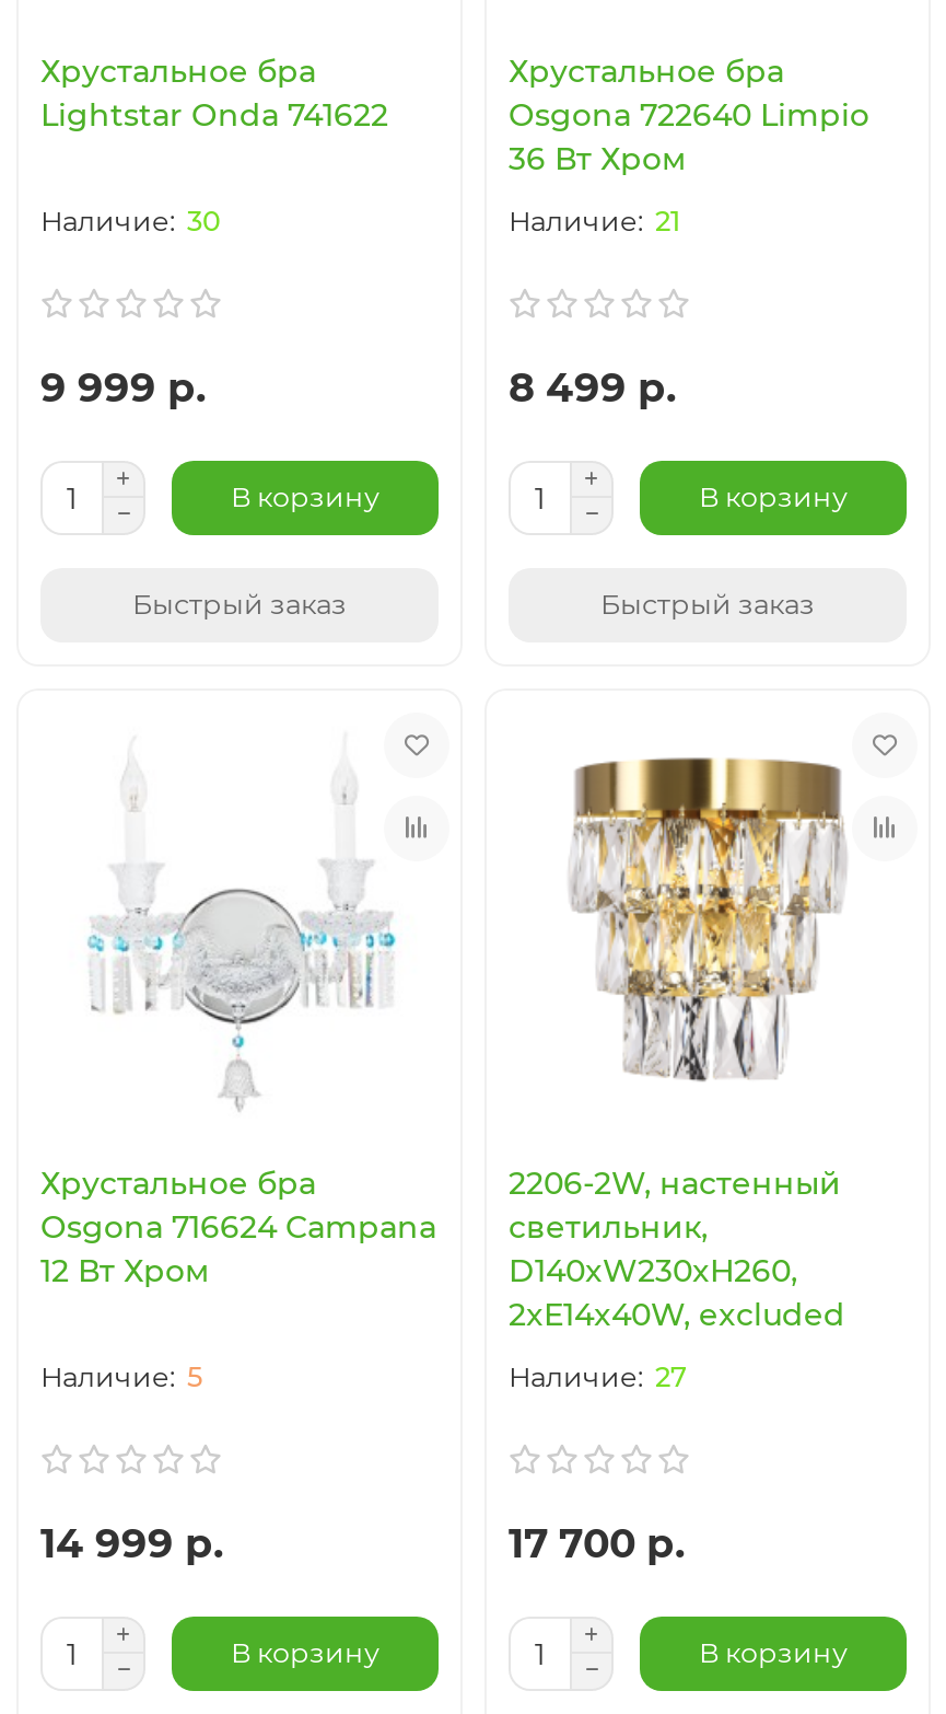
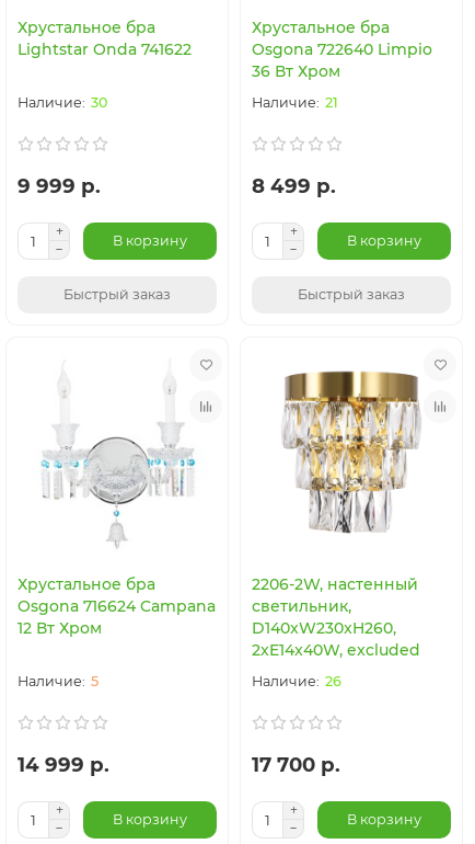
[655,1360,688,1393] 27 -> [325,673,341,689] 26

